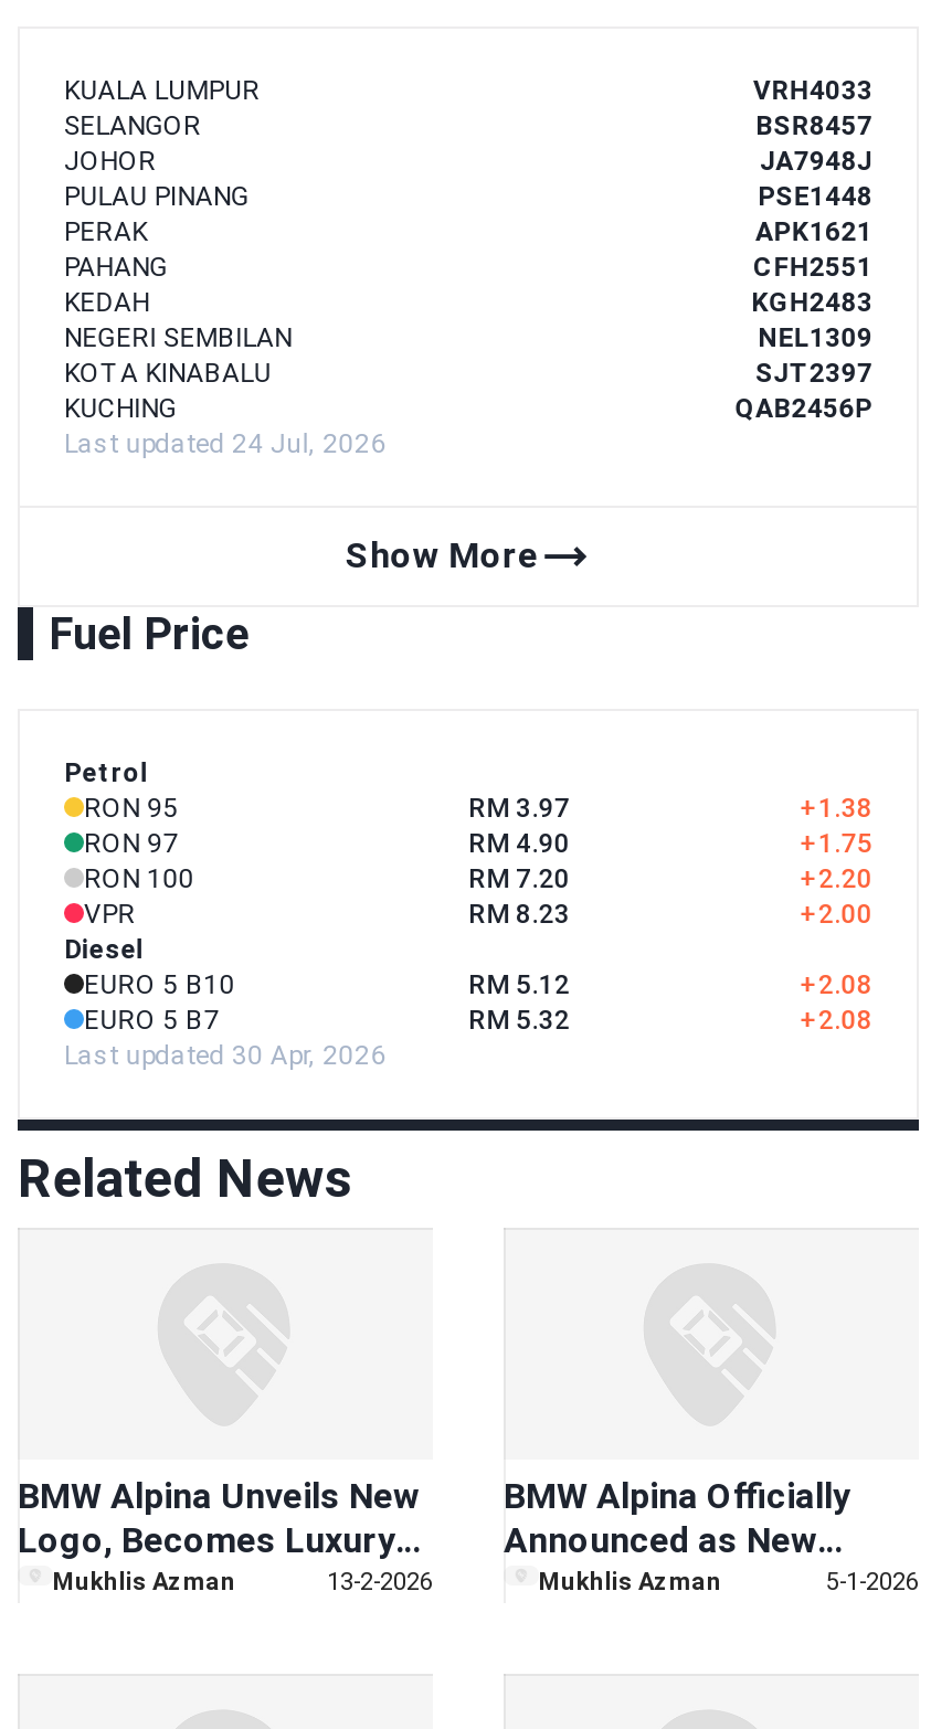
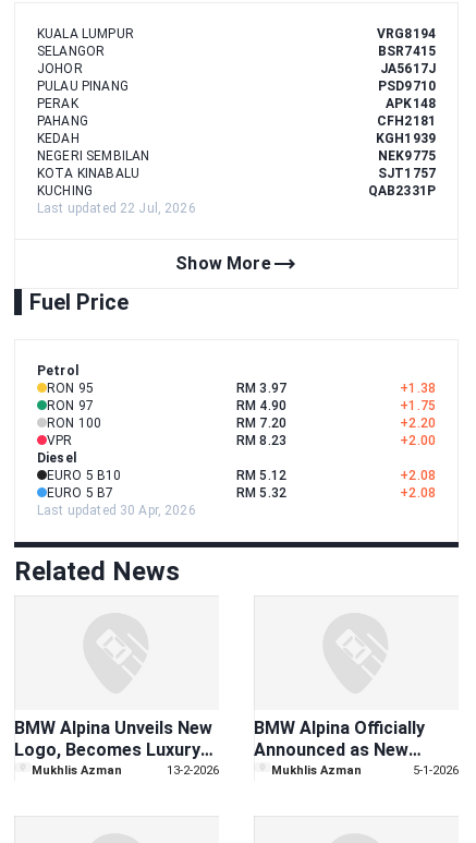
[753,74,872,105] VRH4033 -> [377,26,436,41] VRG8194
[755,109,872,140] BSR8457 -> [378,43,436,58] BSR7415
[760,145,872,176] JA7948J -> [380,61,436,76] JA5617J
[757,180,872,211] PSE1448 -> [378,78,436,93] PSD9710
[755,215,872,246] APK1621 -> [386,95,436,111] APK148
[753,251,872,282] CFH2551 -> [377,113,436,128] CFH2181
[751,286,872,317] KGH2483 -> [376,130,436,146] KGH1939
[757,321,872,352] NEL1309 -> [378,148,436,163] NEK9775
[755,357,872,388] SJT2397 -> [378,165,436,180] SJT1757
[64,392,872,458] QAB2456P | Last updated 24 Jul, 2026 -> [37,183,436,215] QAB2331P | Last updated 22 Jul, 2026

